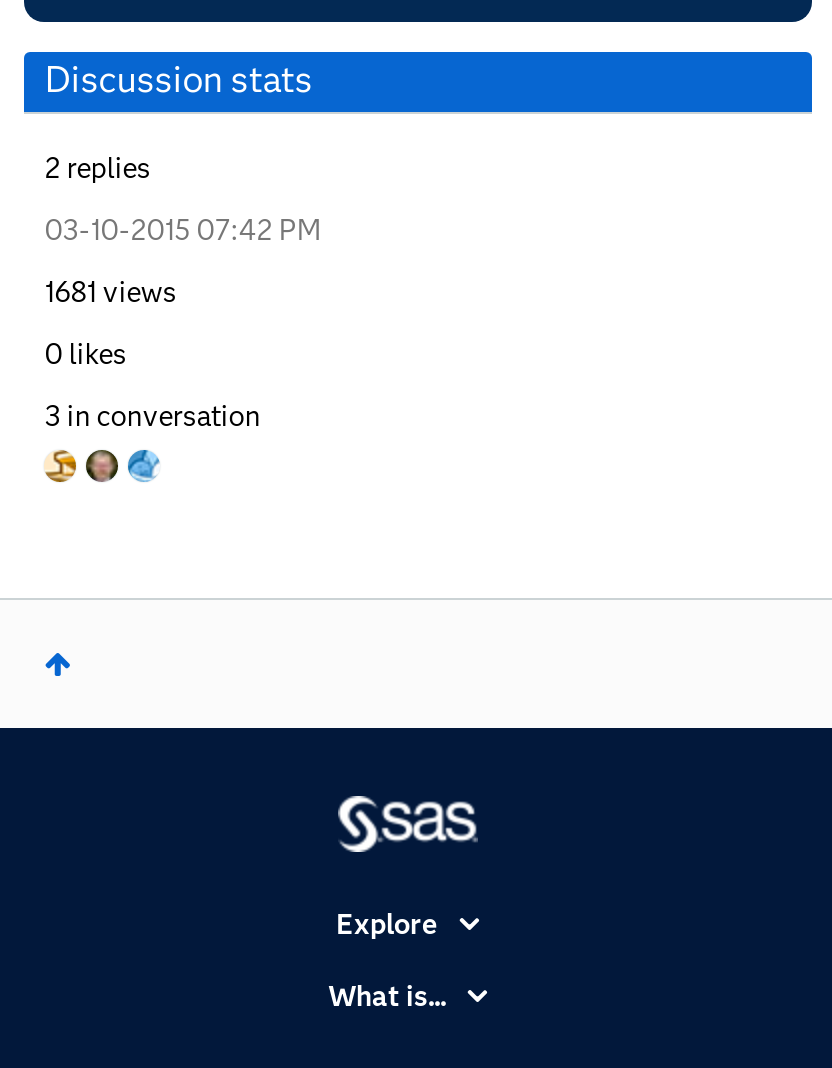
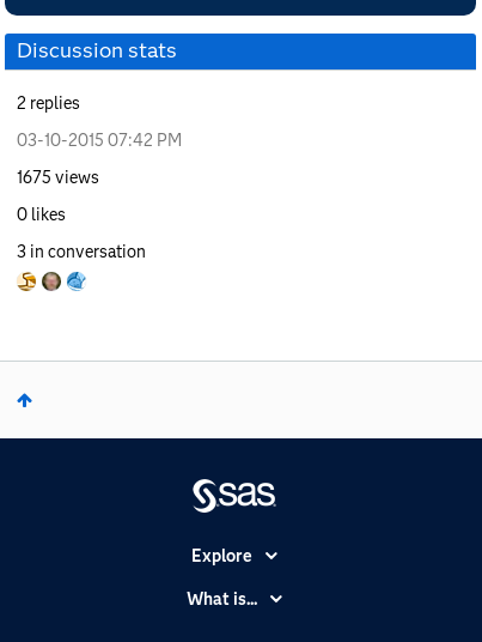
[45,273,177,309] 1681 views -> [17,166,100,188] 1675 views

